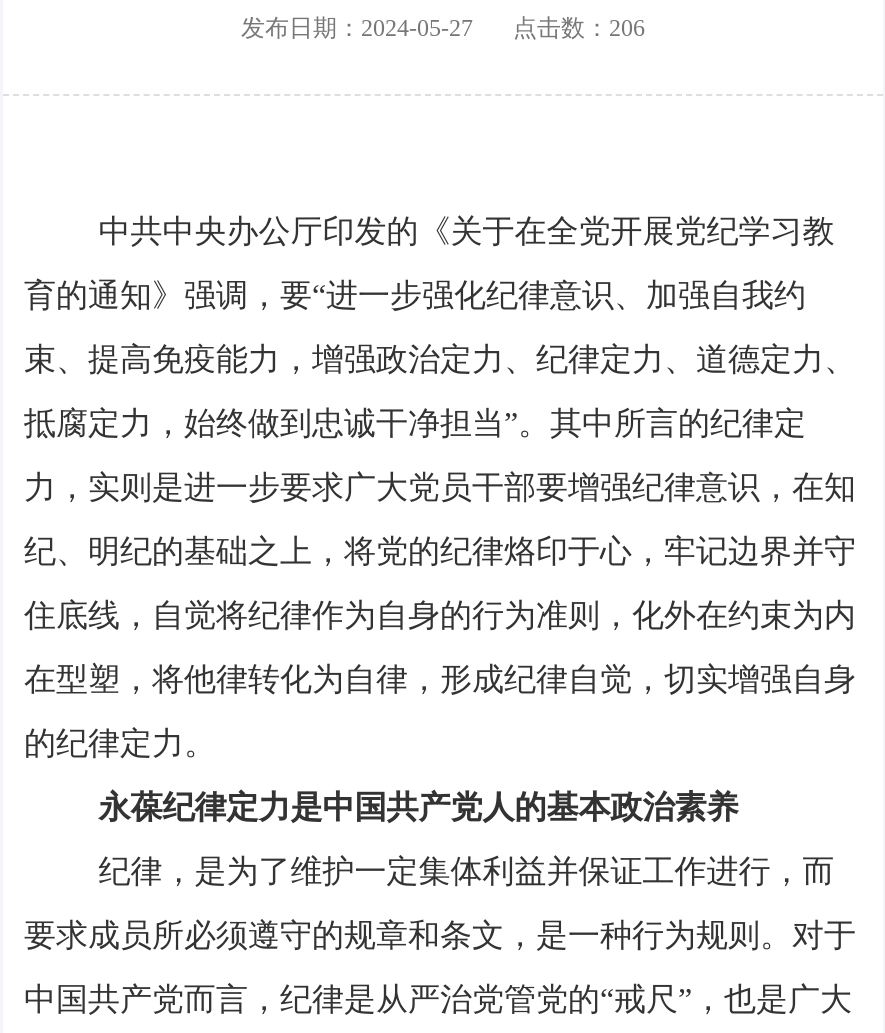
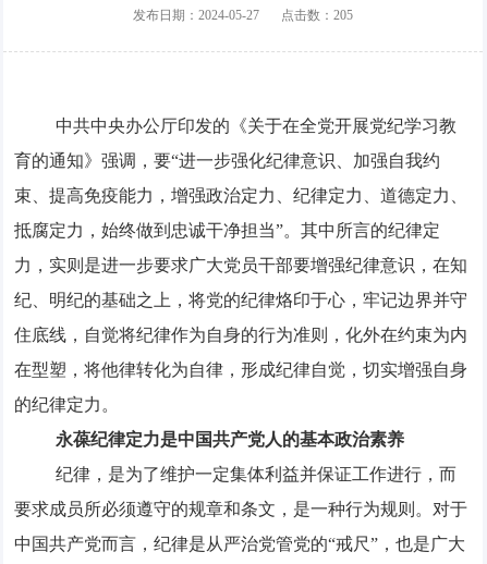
[241,14,645,42] 发布日期：2024-05-27 点击数：206 -> [133,8,353,23] 发布日期：2024-05-27 点击数：205

